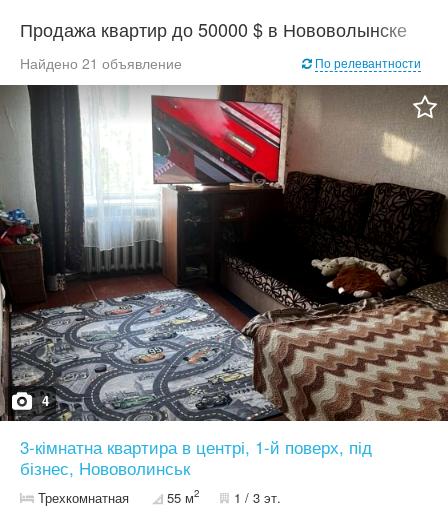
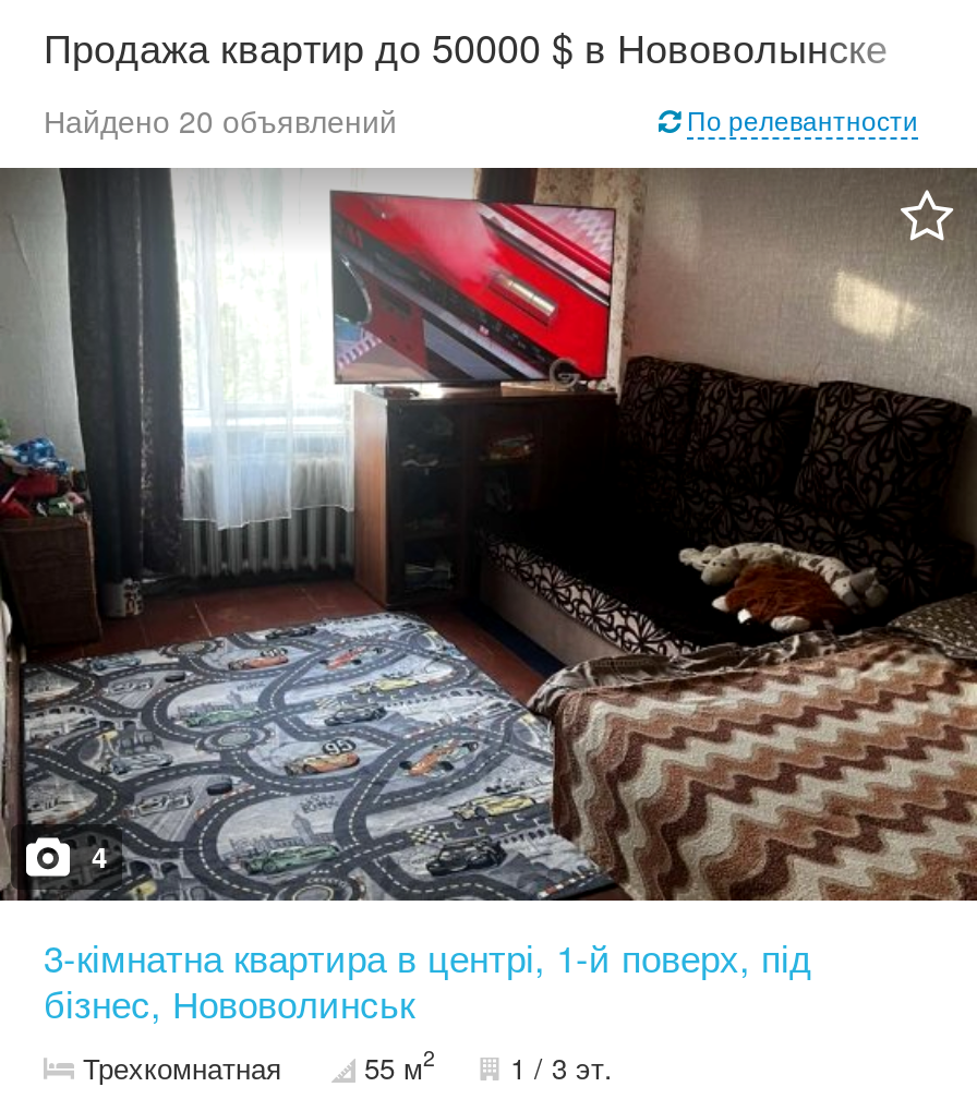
[20,53,182,73] Найдено 21 объявление -> [44,98,397,142] Найдено 20 объявлений

